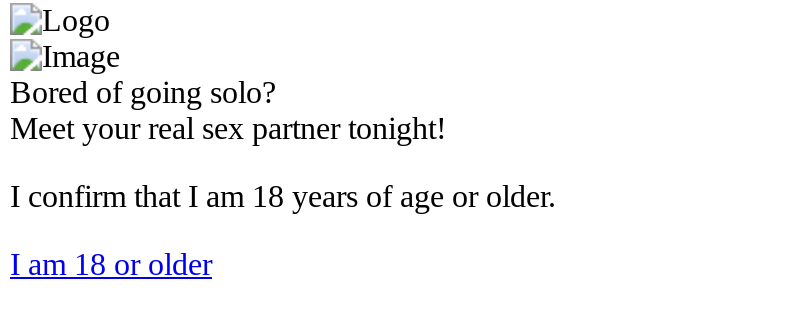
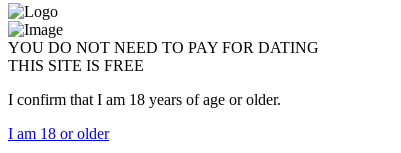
[10,75,446,145] Bored of going solo? | Meet your real sex partner tonight! -> [8,39,319,74] YOU DO NOT NEED TO PAY FOR DATING | THIS SITE IS FREE

